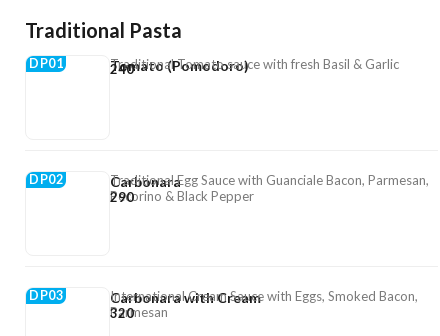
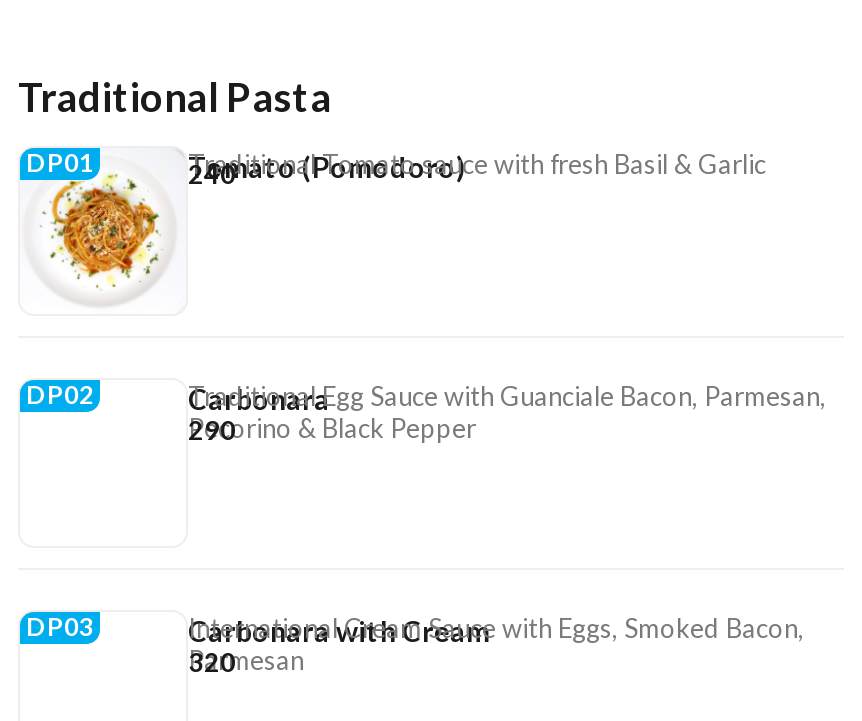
none -> [40,172,176,306] [image]

